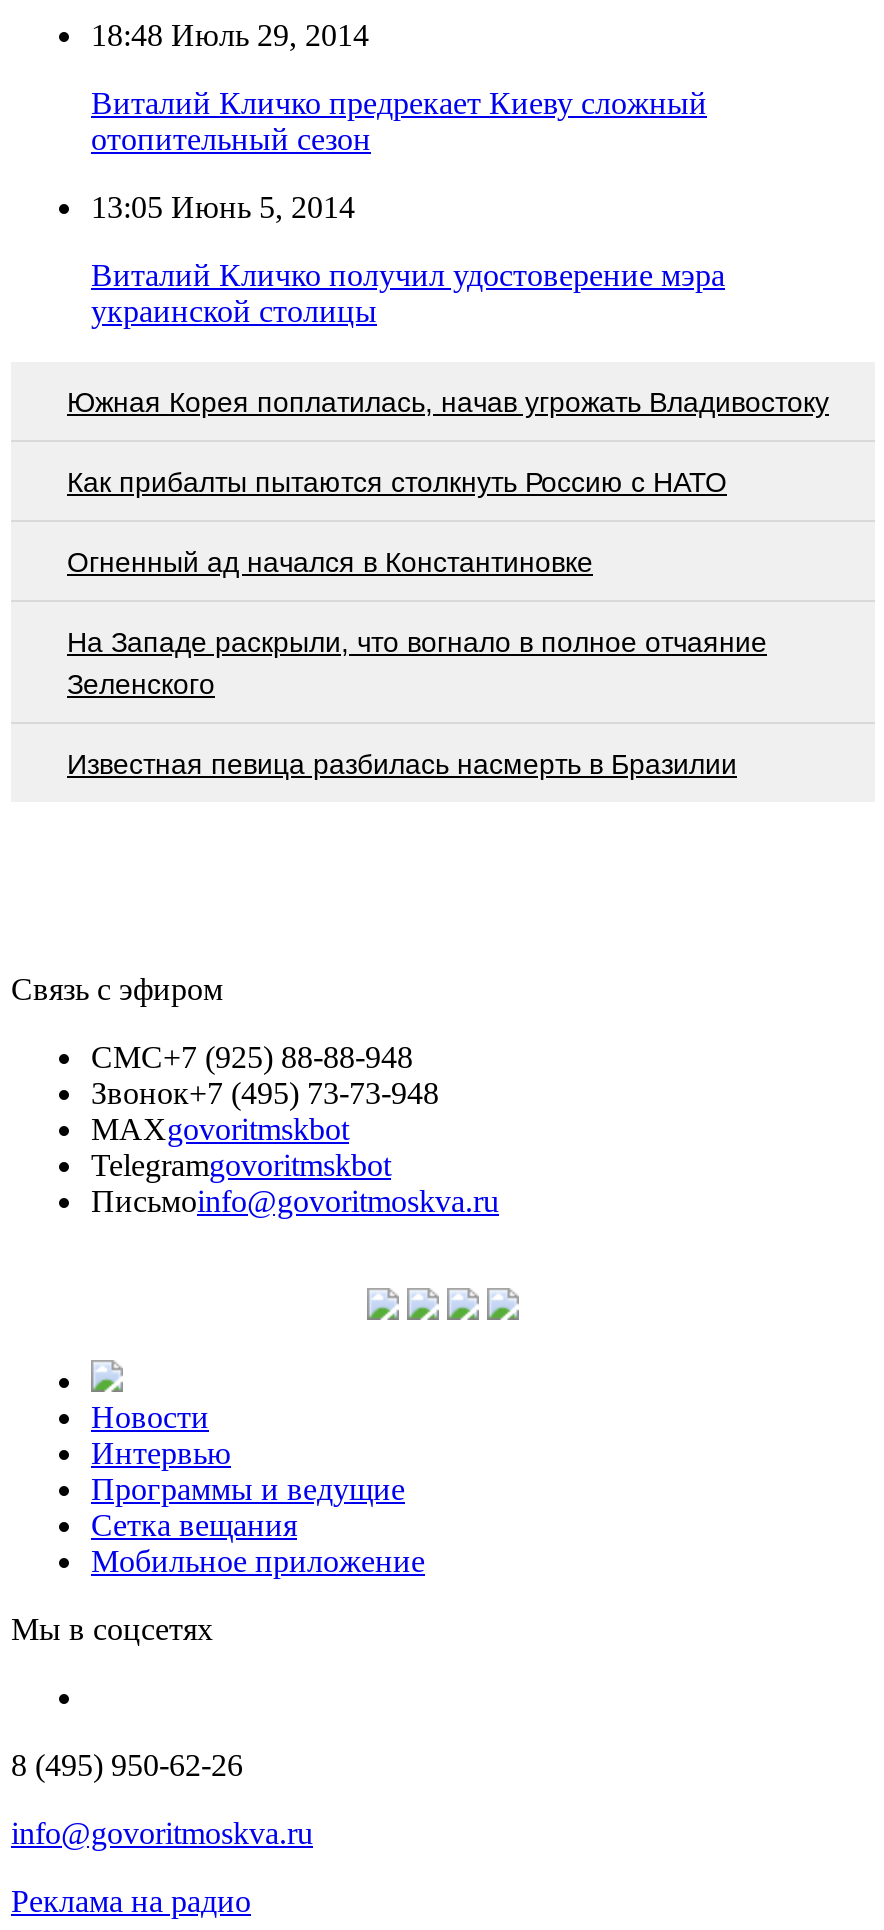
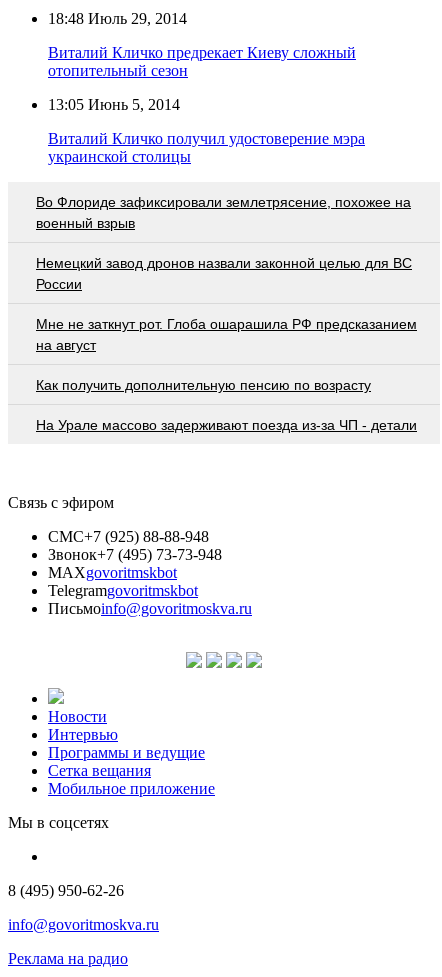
[67,385,829,417] Южная Корея поплатилась, начав угрожать Владивостоку -> [36,194,411,231] Во Флориде зафиксировали землетрясение, похожее на | военный взрыв
[67,465,727,497] Как прибалты пытаются столкнуть Россию с НАТО -> [36,255,412,292] Немецкий завод дронов назвали законной целью для ВС | России
[67,545,593,577] Огненный ад начался в Константиновке -> [36,316,417,353] Мне не заткнут рот. Глоба ошарашила РФ предсказанием | на август
[67,625,767,699] На Западе раскрыли, что вогнало в полное отчаяние | Зеленского -> [36,377,371,393] Как получить дополнительную пенсию по возрасту
[67,747,737,779] Известная певица разбилась насмерть в Бразилии -> [36,417,417,433] На Урале массово задерживают поезда из-за ЧП - детали

